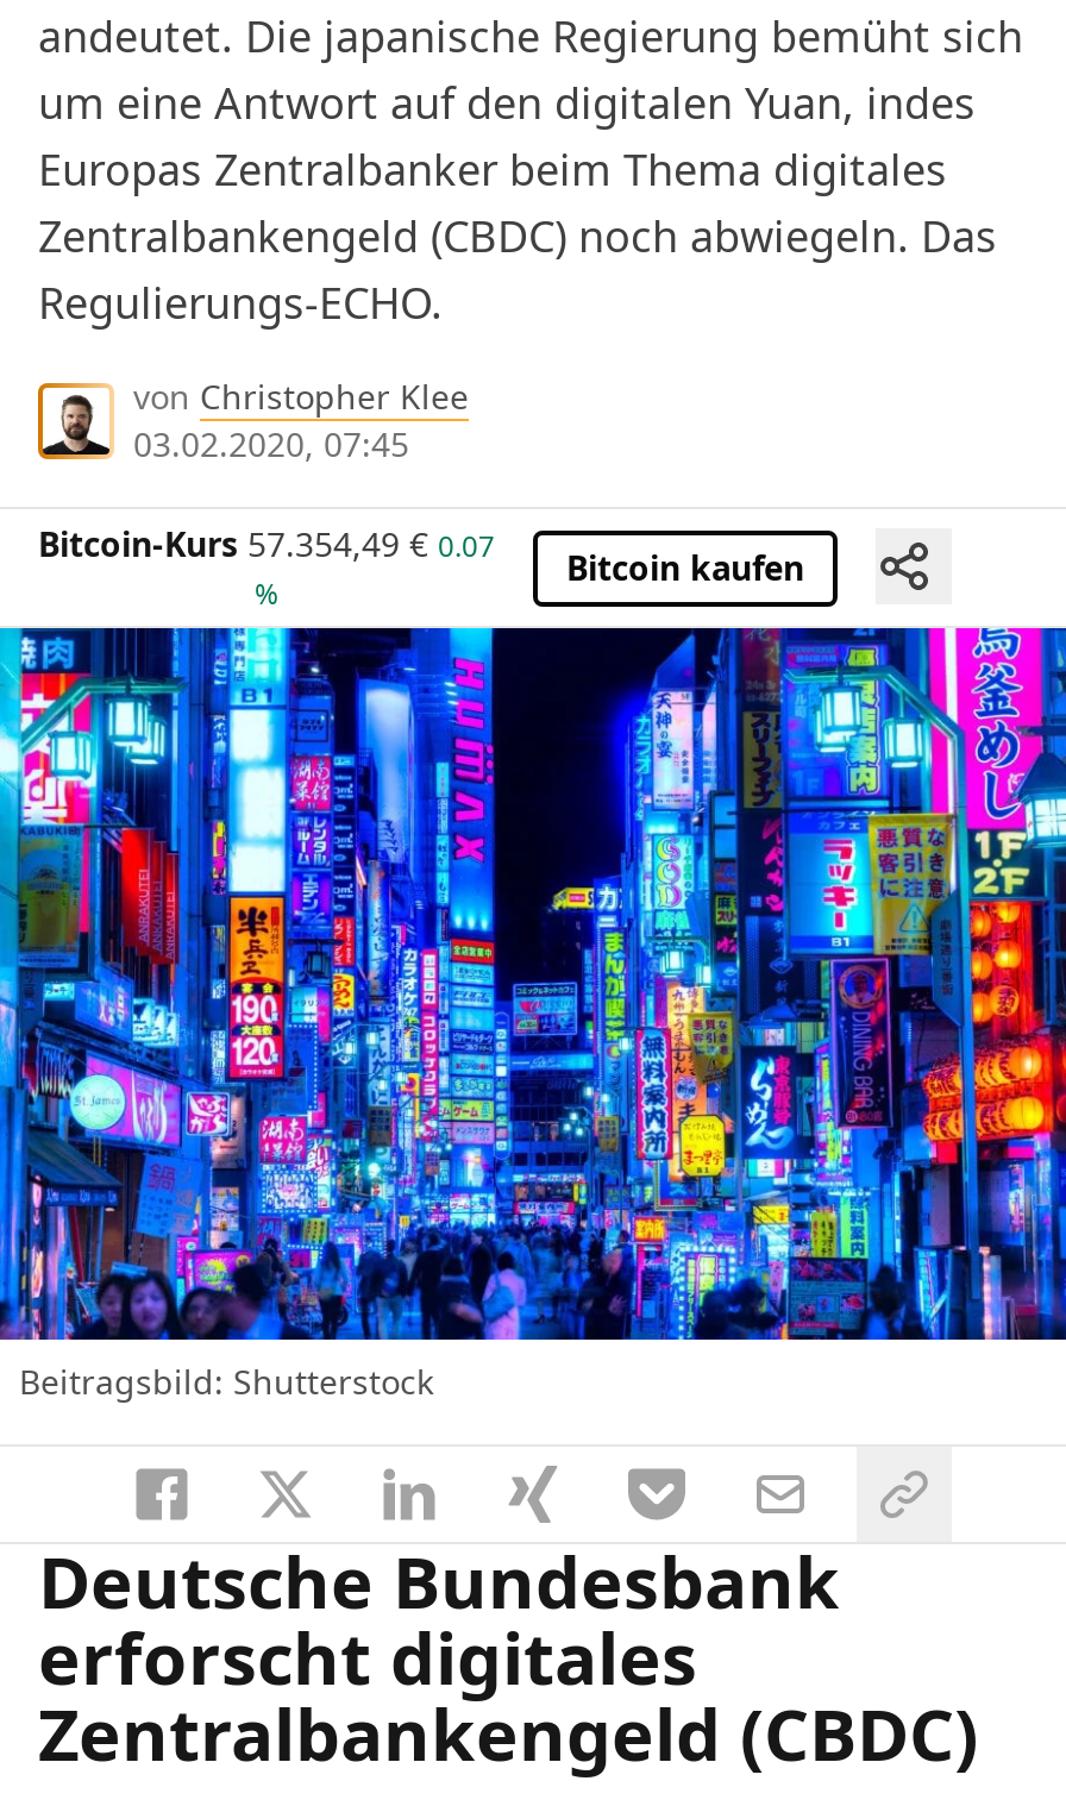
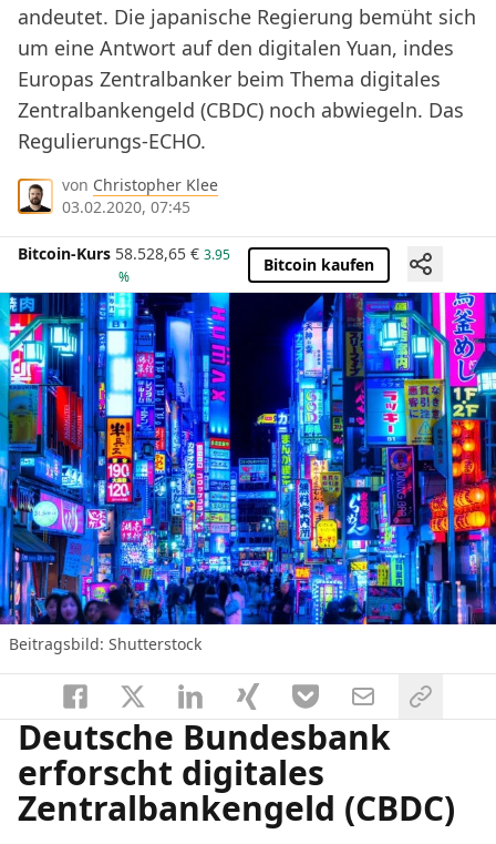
[38,522,495,567] Bitcoin-Kurs 57.354,49 € 0.07 -> [18,243,230,264] Bitcoin-Kurs 58.528,65 € 3.95

